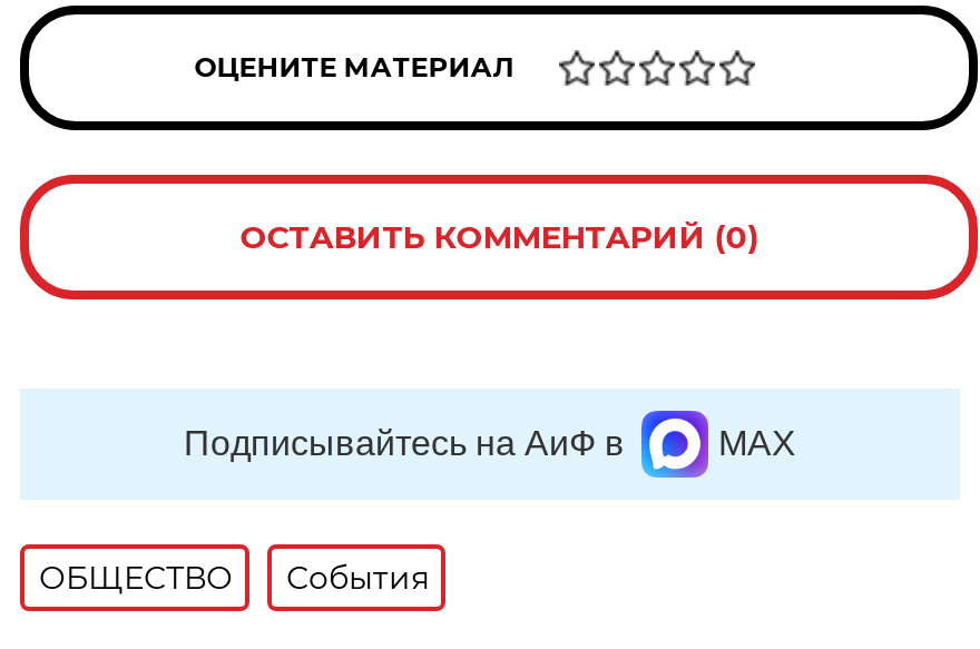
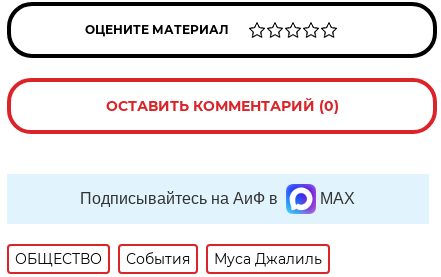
none -> [214,250,322,268] Муса Джалиль

